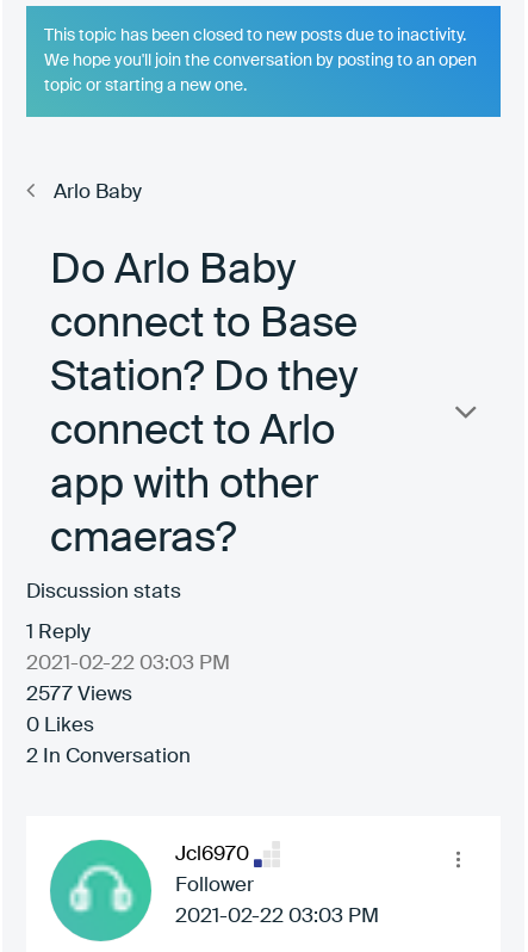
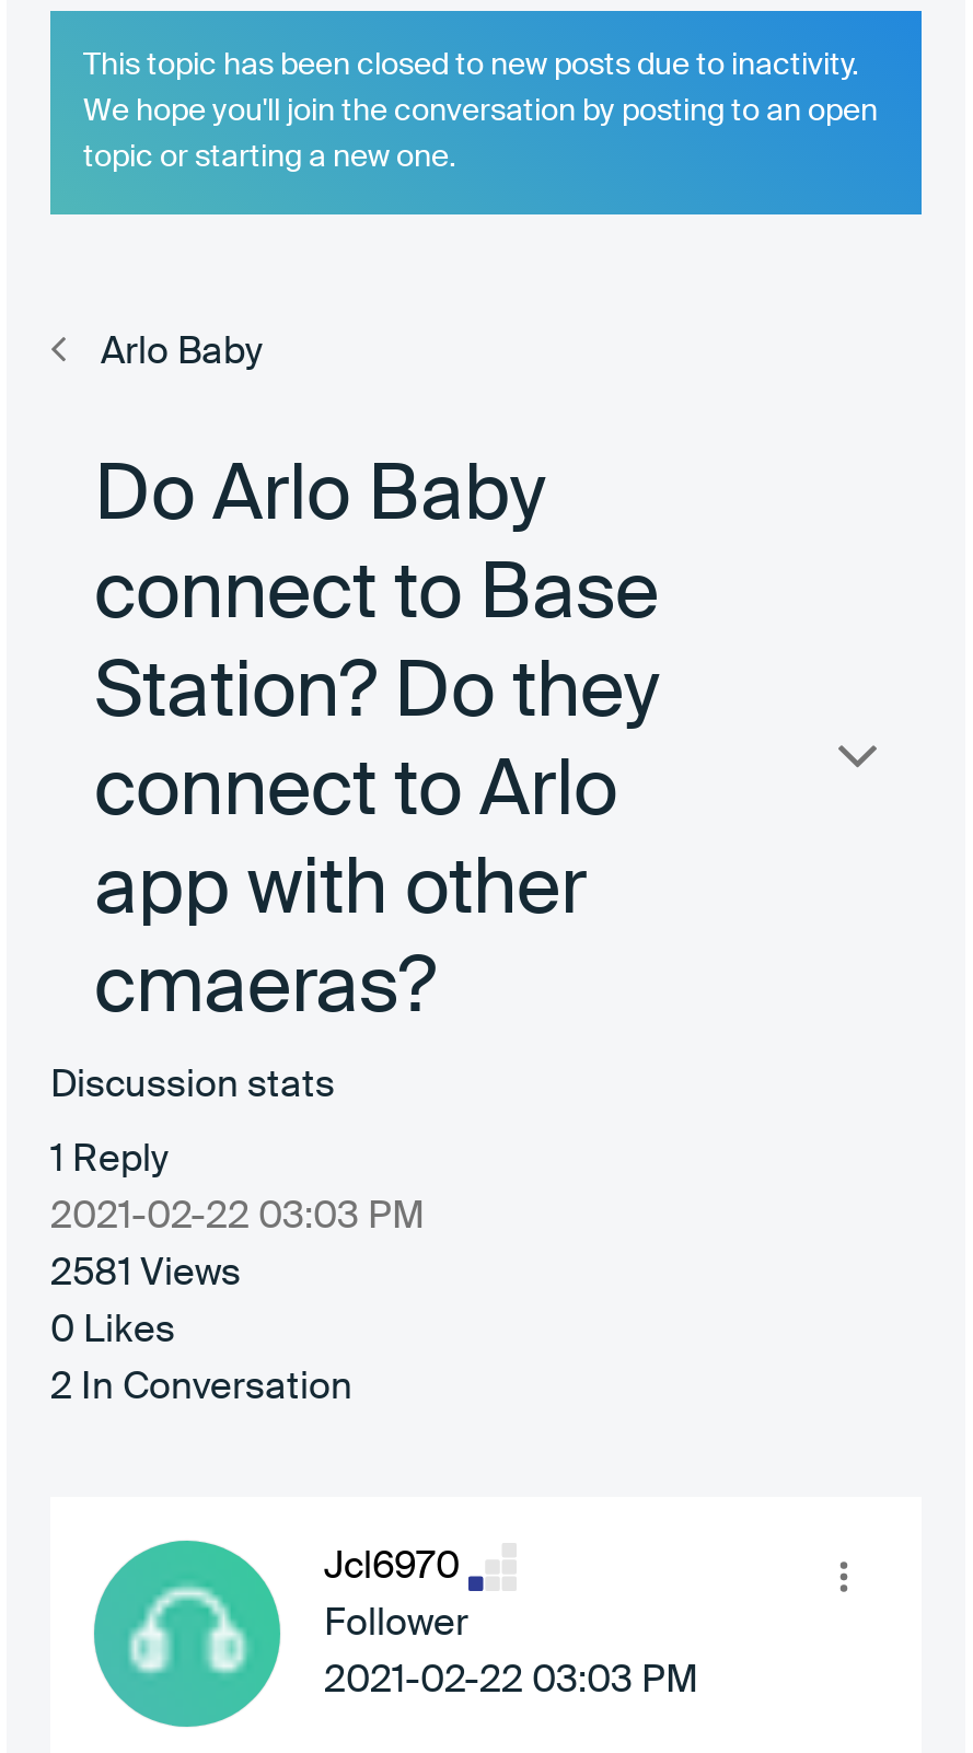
[26,685,132,705] 2577 Views -> [50,1256,241,1293] 2581 Views

